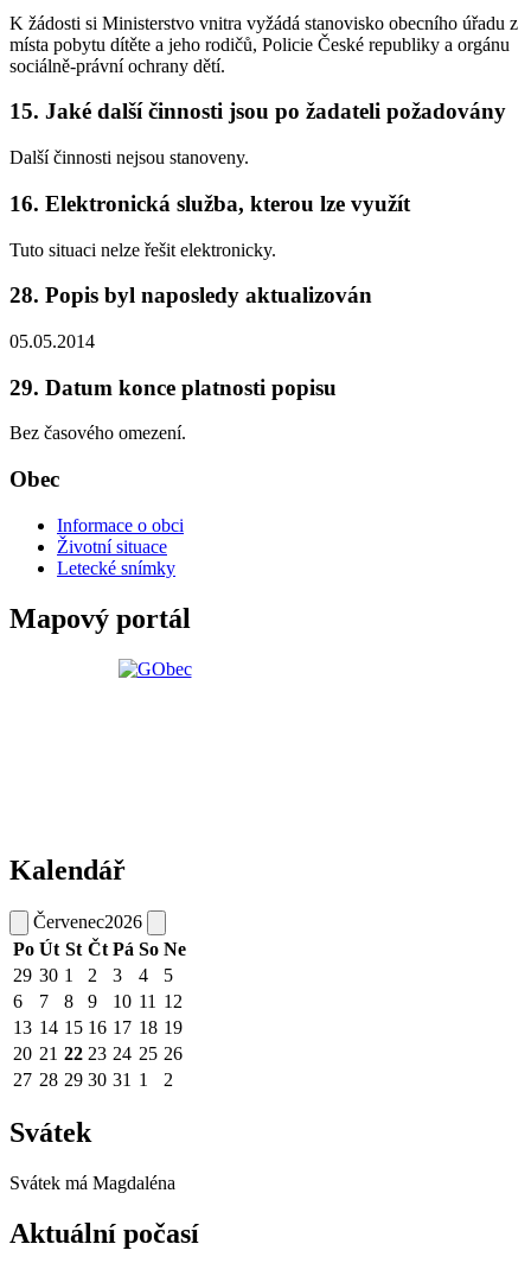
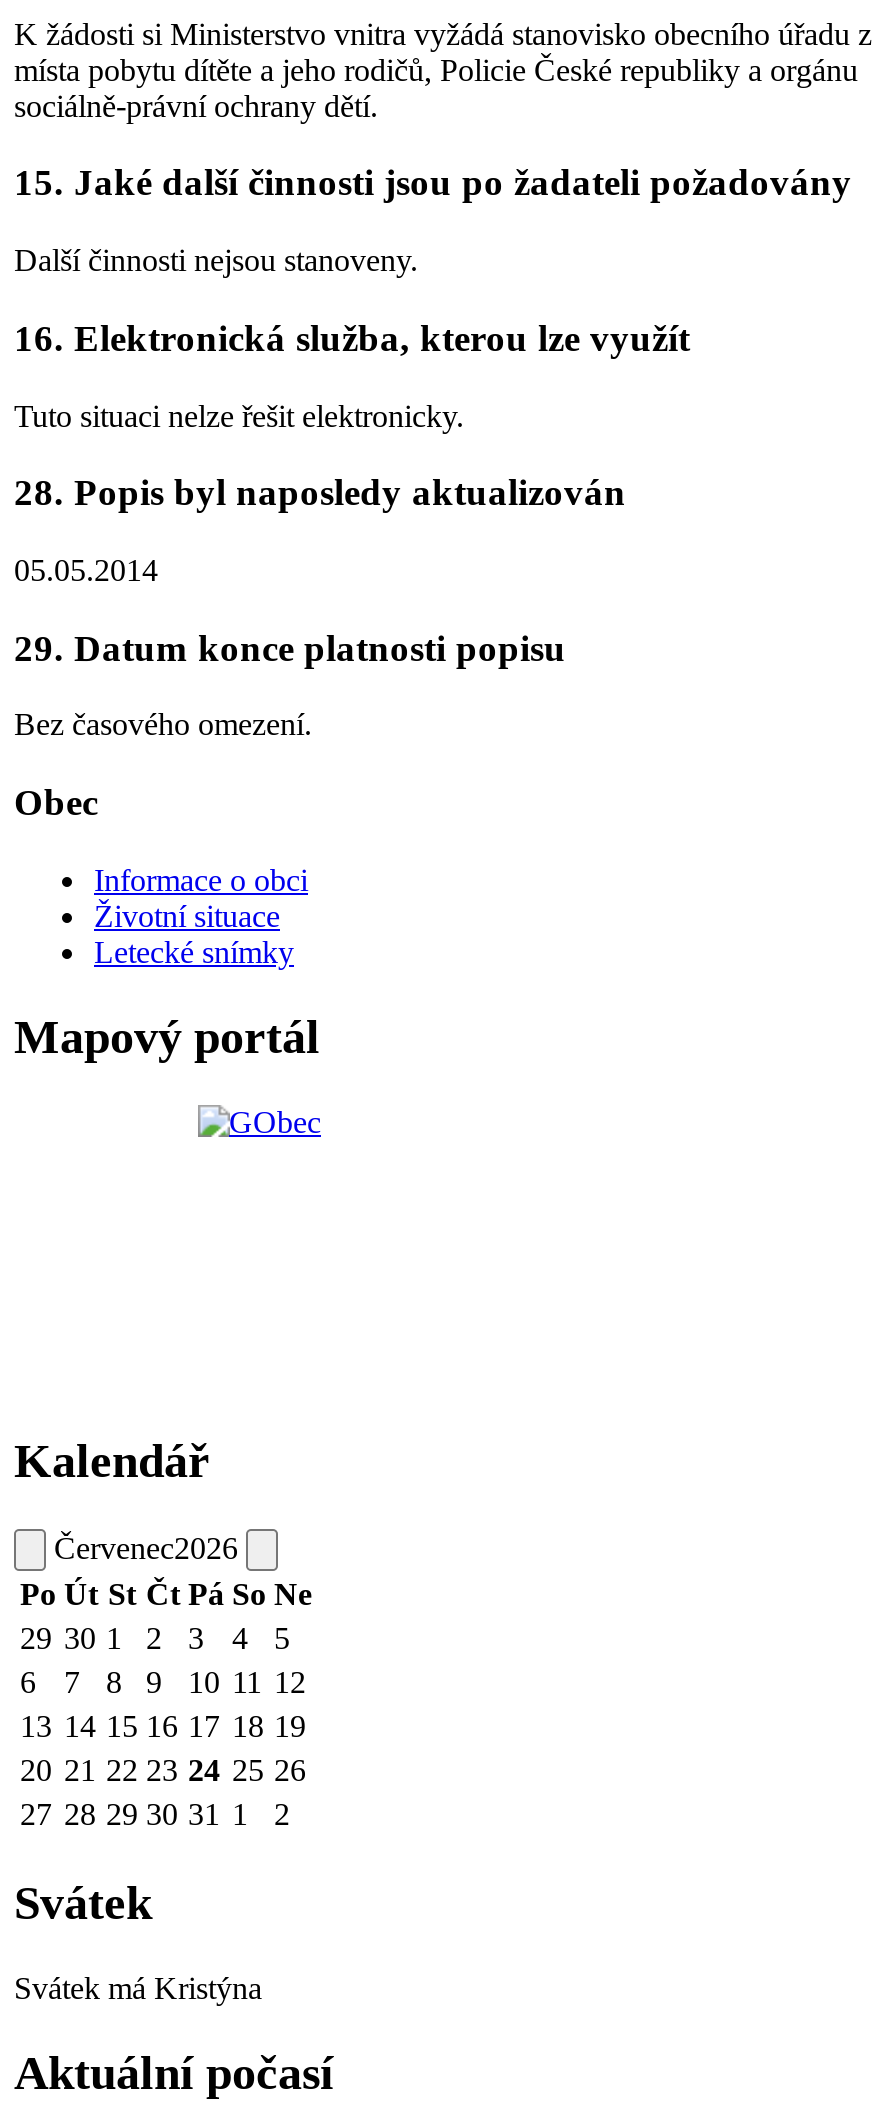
[9,1173,175,1193] Svátek má Magdaléna -> [14,1972,262,2006] Svátek má Kristýna

